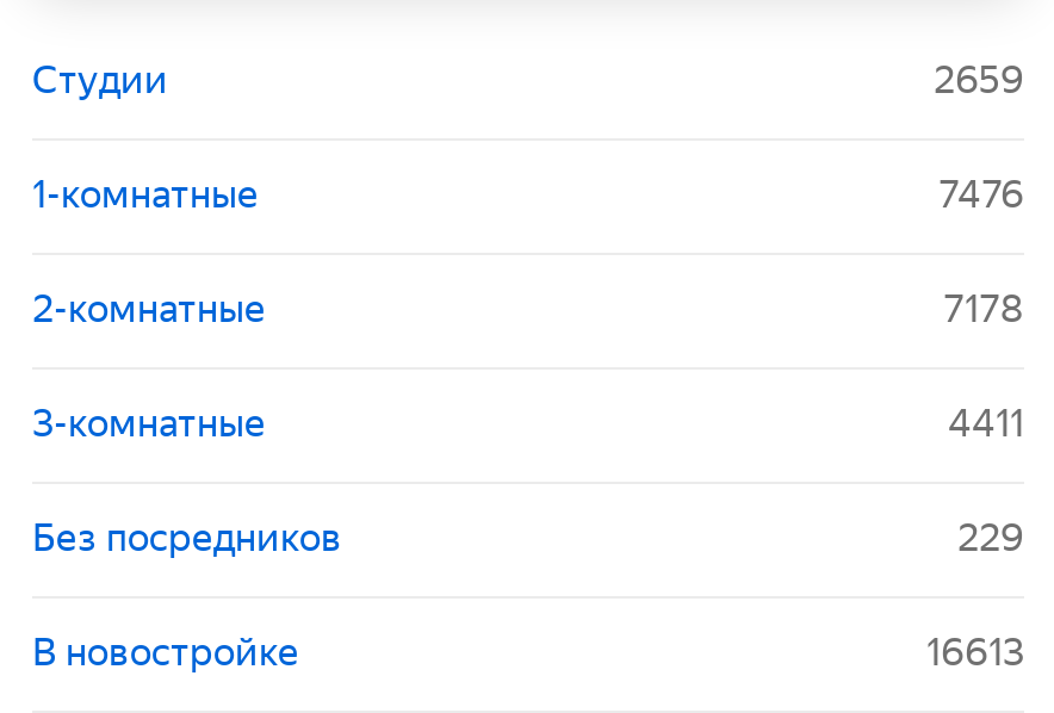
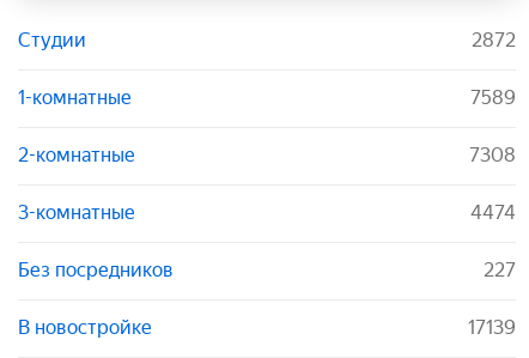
[934,57,1024,103] 2659 -> [472,29,516,51] 2872
[938,172,1024,217] 7476 -> [470,86,516,109] 7589
[943,286,1024,331] 7178 -> [469,144,516,166] 7308
[948,401,1024,446] 4411 -> [470,201,516,224] 4474
[957,515,1024,560] 229 -> [484,259,516,281] 227
[926,630,1024,675] 16613 -> [468,316,516,339] 17139

